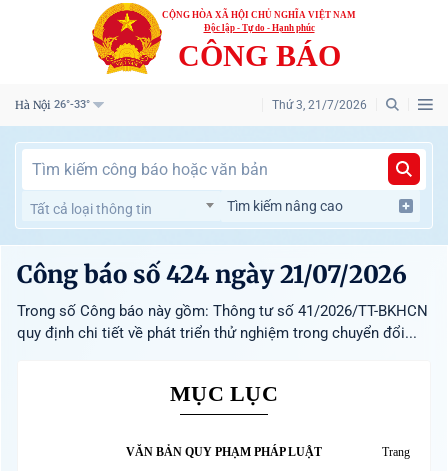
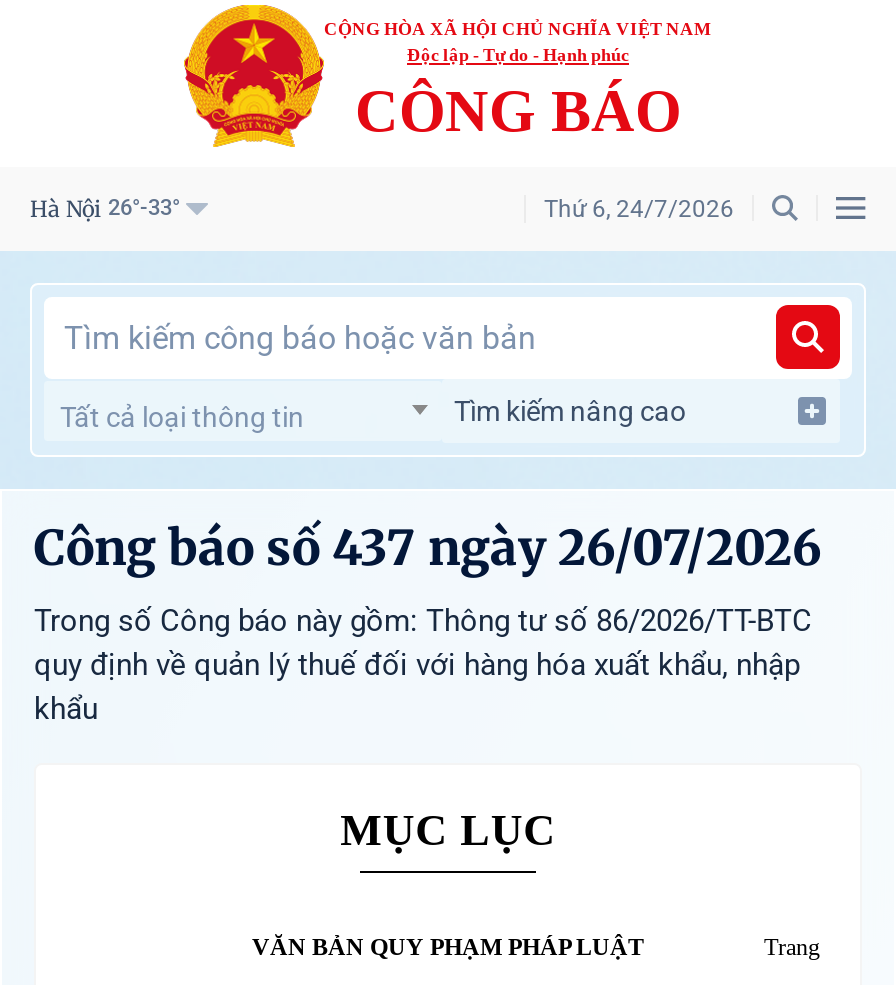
[272,97,367,111] Thứ 3, 21/7/2026 -> [544,194,734,222] Thứ 6, 24/7/2026
[17,258,428,341] Công báo số 424 ngày 21/07/2026 | Trong số Công báo này gồm: Thông tư số 41/2026/TT-BKHCN | quy định chi tiết về phát triển thử nghiệm trong chuyển đổi... -> [34,516,822,726] Công báo số 437 ngày 26/07/2026 | Trong số Công báo này gồm: Thông tư số 86/2026/TT-BTC | quy định về quản lý thuế đối với hàng hóa xuất khẩu, nhập | khẩu

